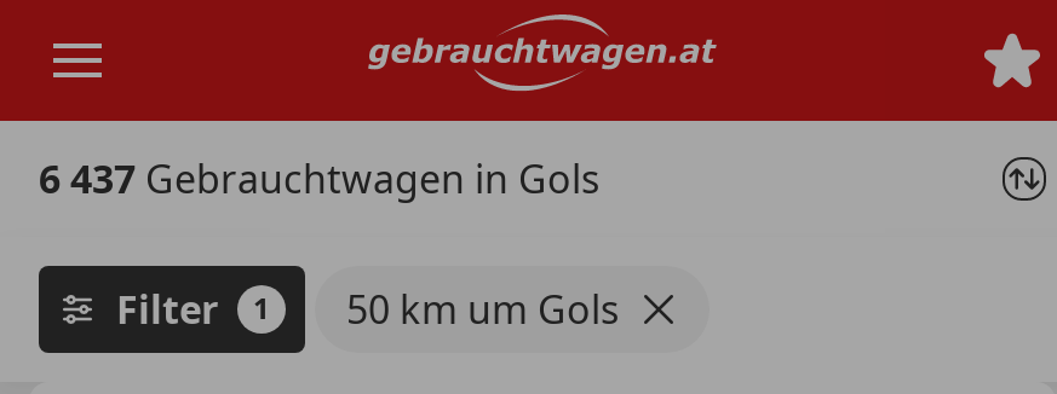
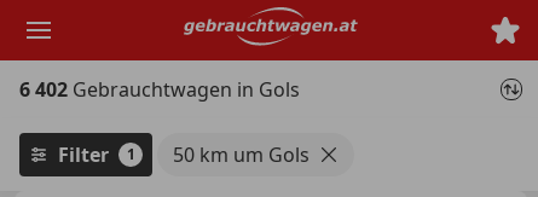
[39,152,601,205] 6 437 Gebrauchtwagen in Gols -> [19,76,300,103] 6 402 Gebrauchtwagen in Gols

